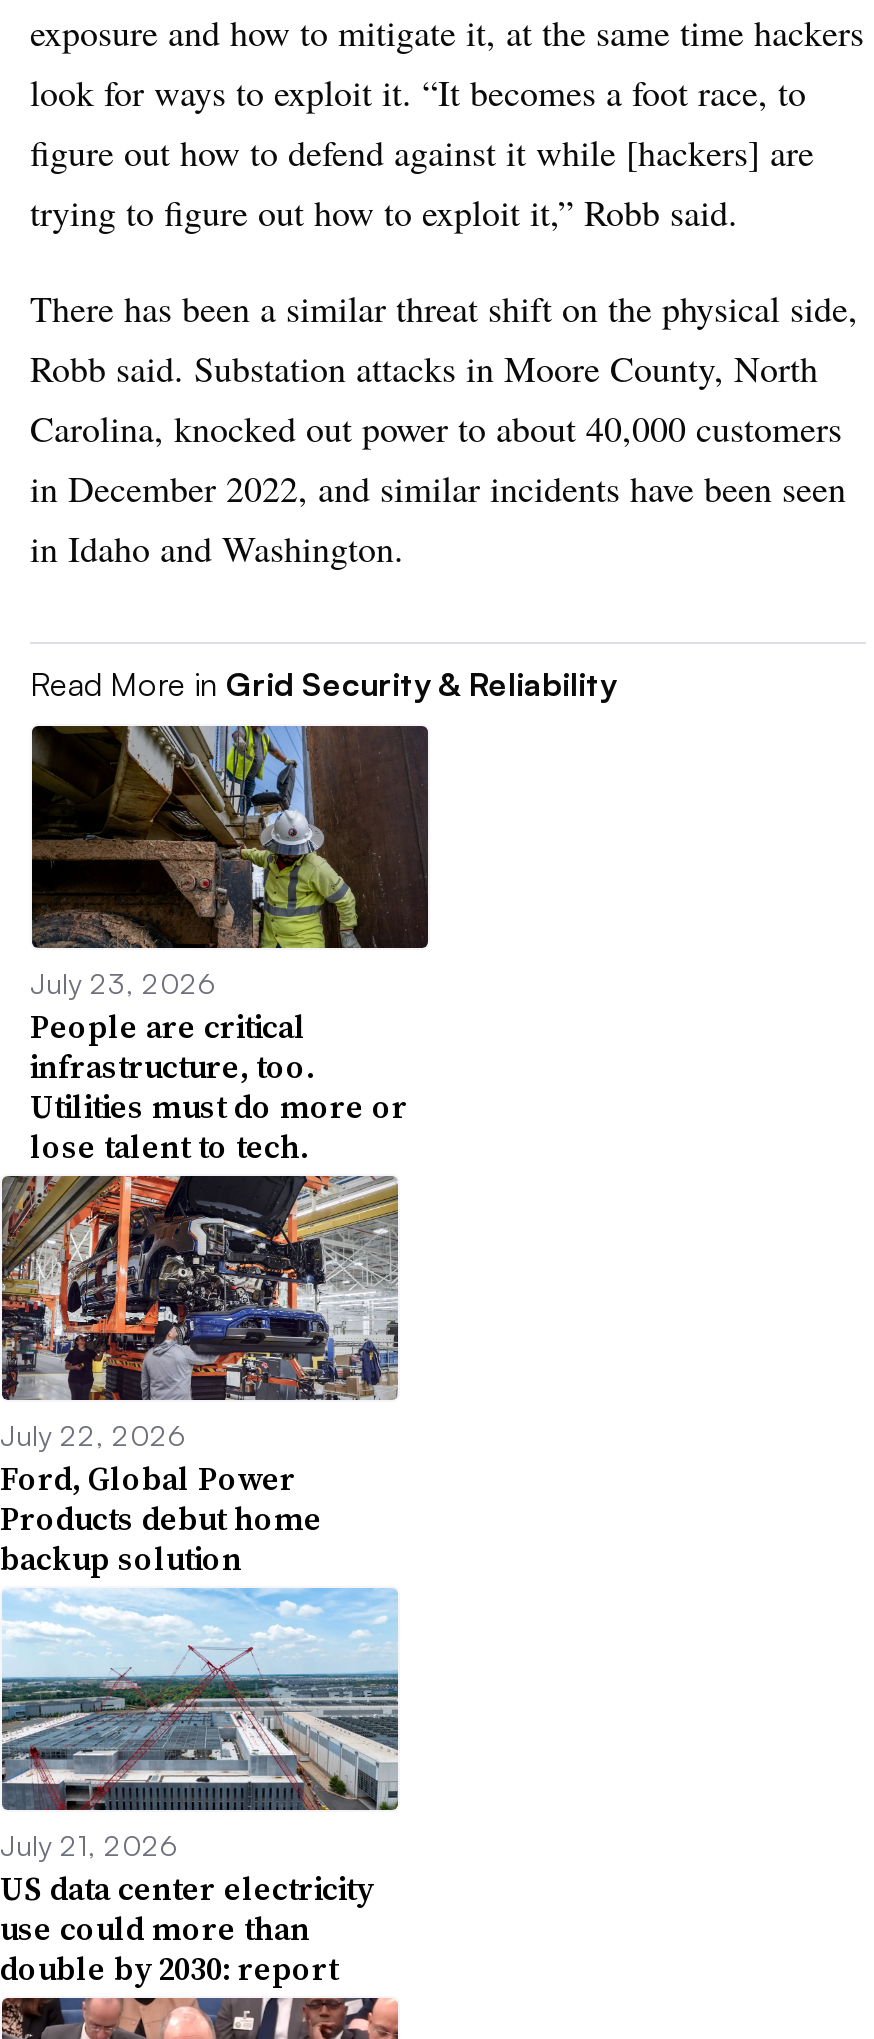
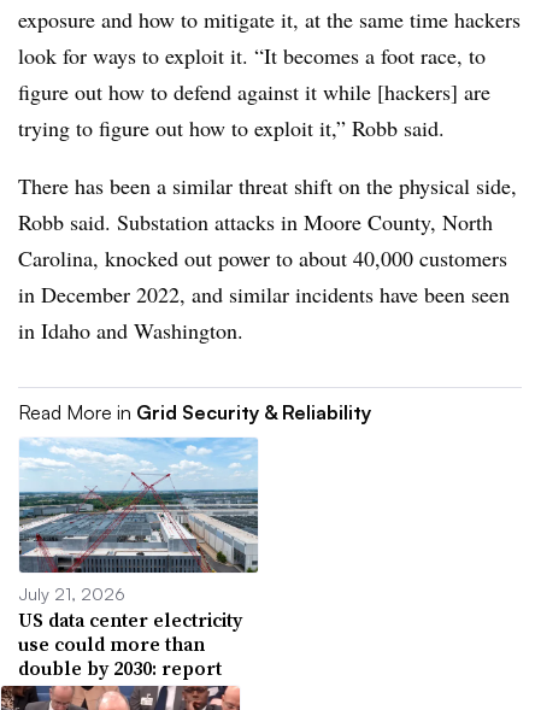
[30,724,430,1169] [image] | July 23, 2026 | People are critical | infrastructure, too. | Utilities must do more or | lose talent to tech. -> none
[0,1174,400,1580] [image] | July 22, 2026 | Ford, Global Power | Products debut home | backup solution -> none
moved [6,1590,400,1812] -> [18,436,259,574]: [image]

